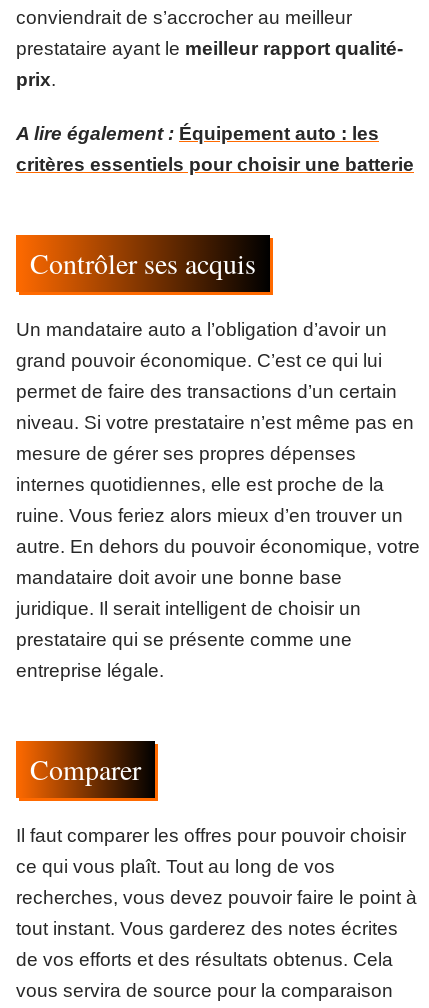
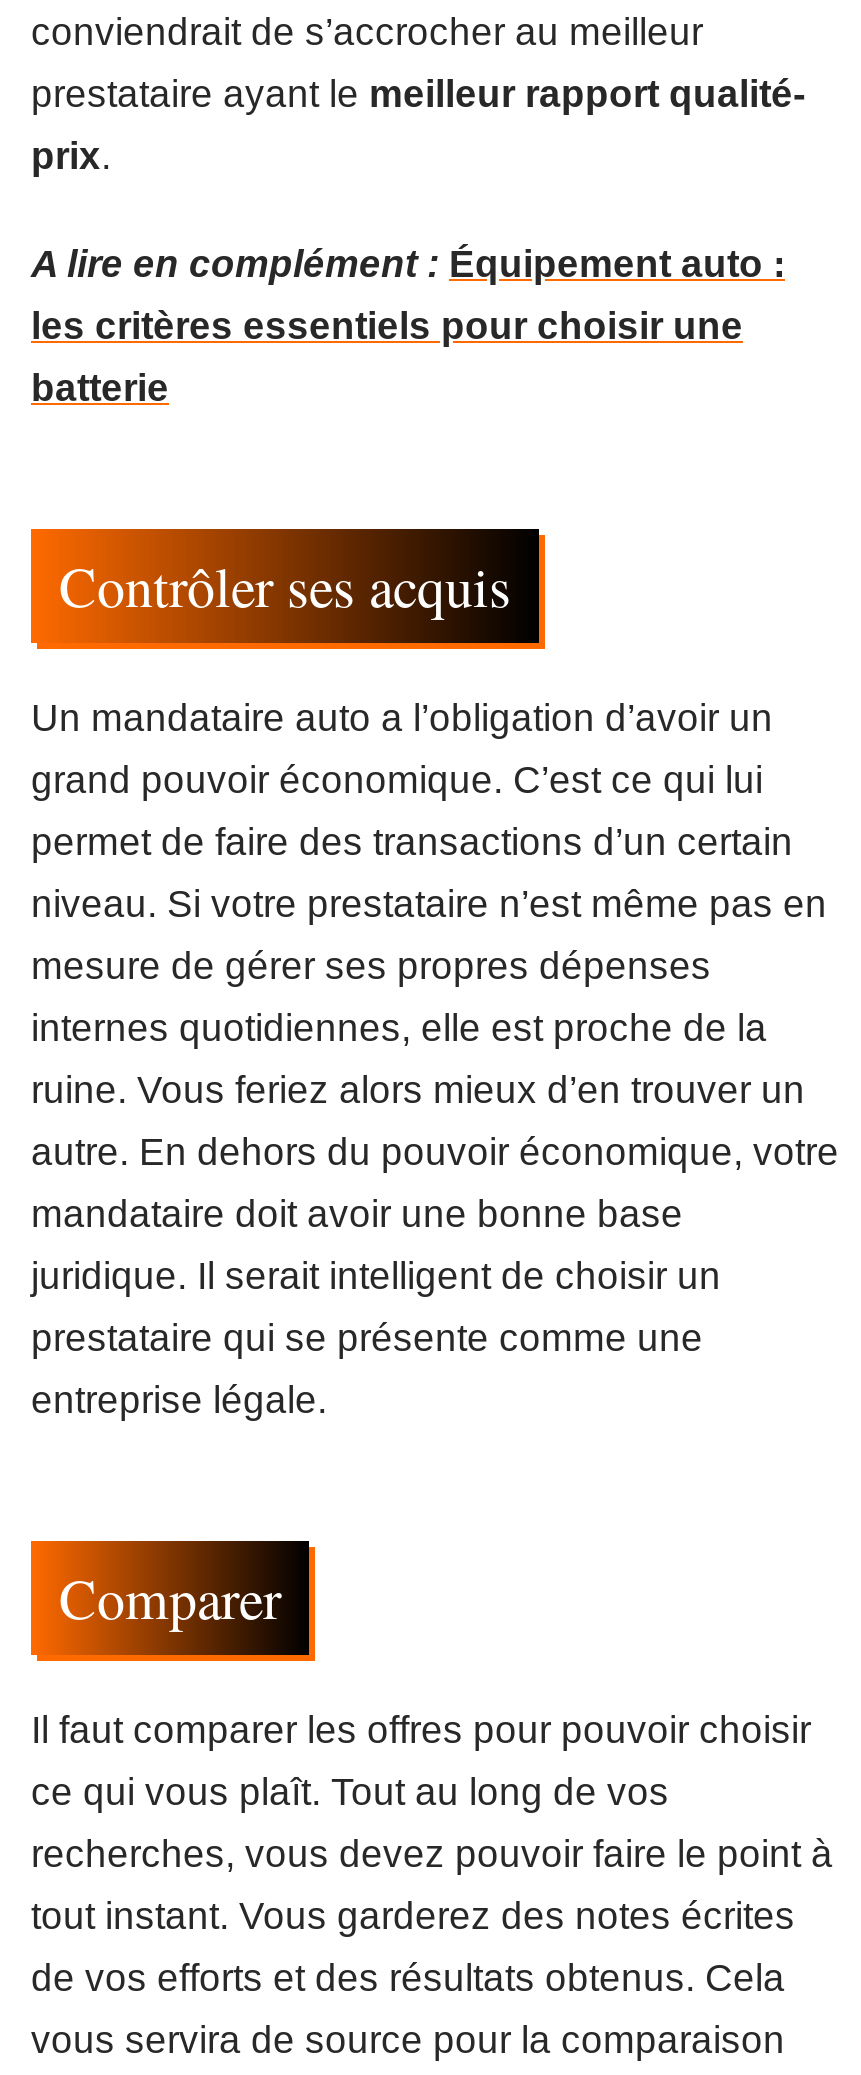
[16,123,414,175] A lire également : Équipement auto : les | critères essentiels pour choisir une batterie -> [31,243,785,409] A lire en complément : Équipement auto : | les critères essentiels pour choisir une | batterie

